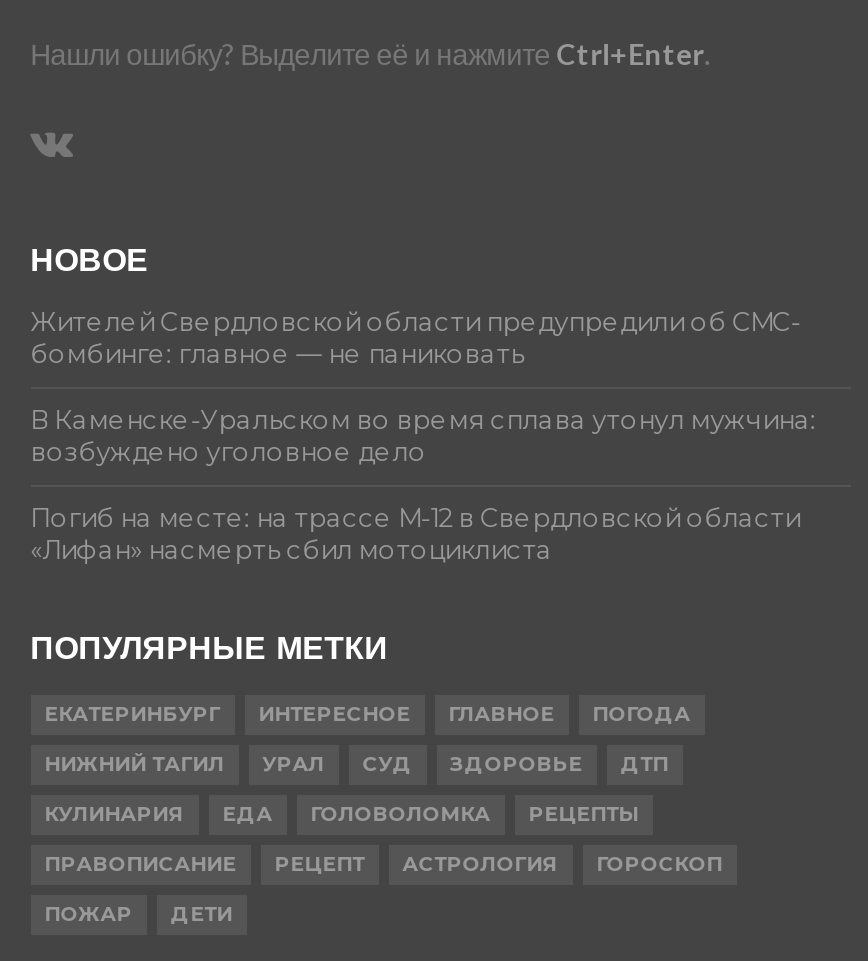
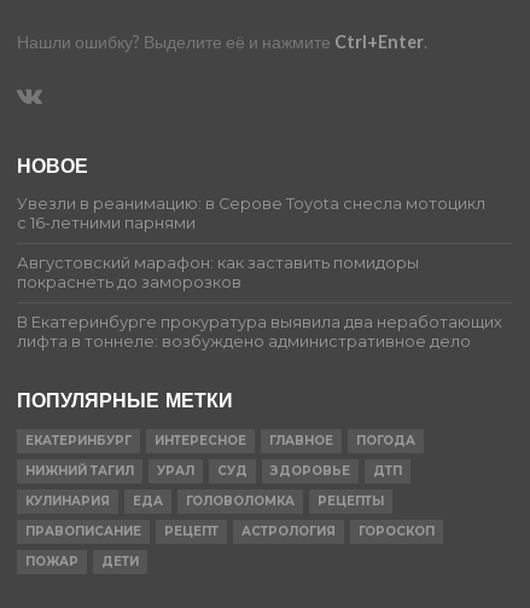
[30,306,800,368] Жителей Свердловской области предупредили об СМС- | бомбинге: главное — не паниковать -> [17,194,485,231] Увезли в реанимацию: в Серове Toyota снесла мотоцикл | с 16-летними парнями
[30,404,816,466] В Каменске-Уральском во время сплава утонул мужчина: | возбуждено уголовное дело -> [17,253,419,291] Августовский марафон: как заставить помидоры | покраснеть до заморозков
[30,502,800,564] Погиб на месте: на трассе М-12 в Свердловской области | «Лифан» насмерть сбил мотоциклиста -> [17,312,502,350] В Екатеринбурге прокуратура выявила два неработающих | лифта в тоннеле: возбуждено административное дело

